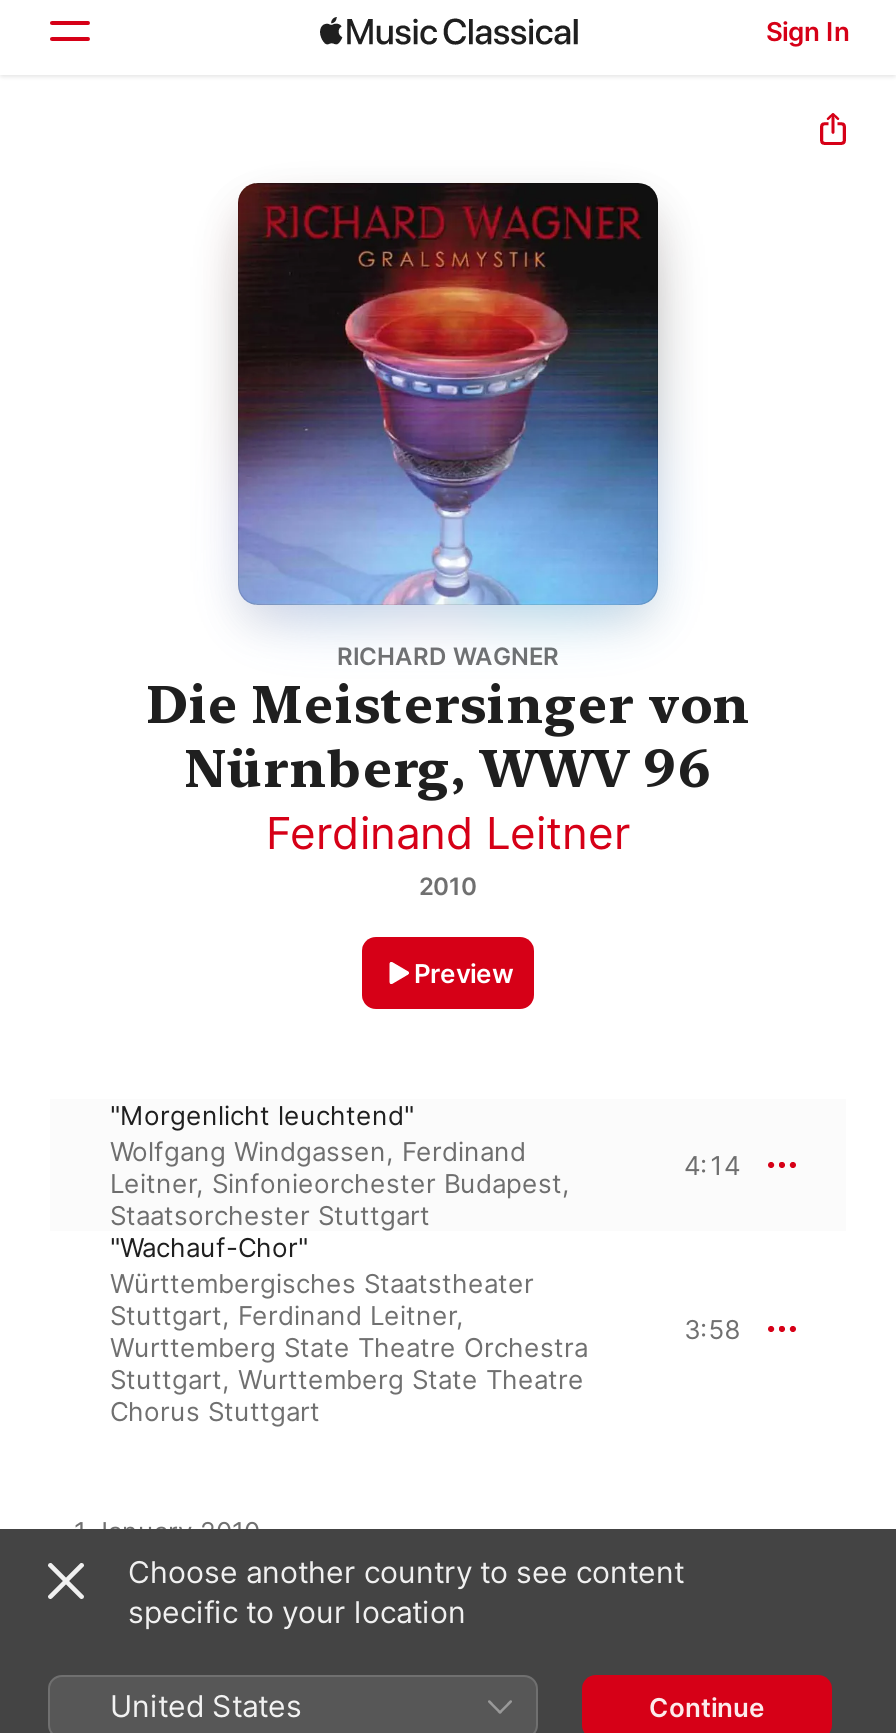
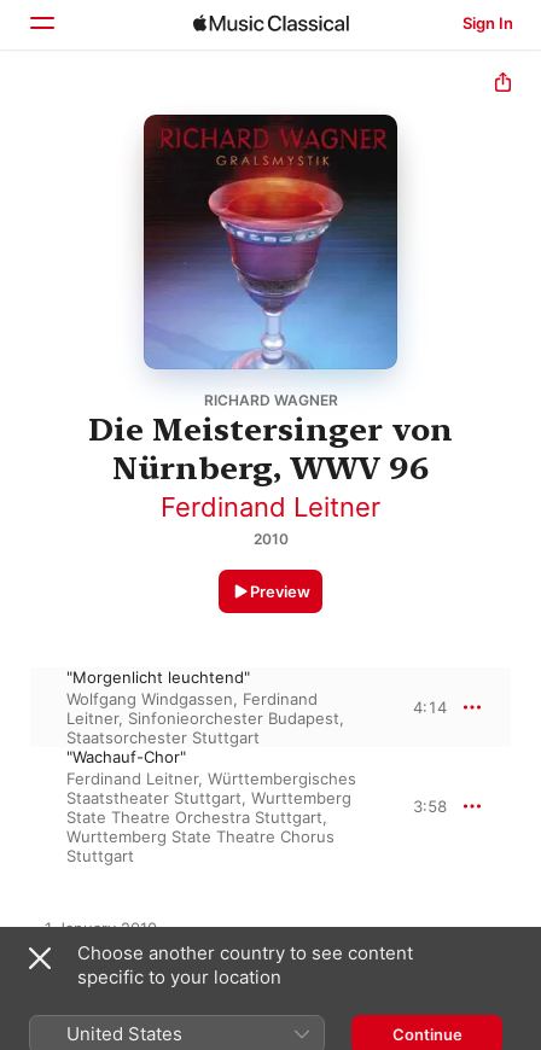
[110,1267,588,1427] Württembergisches Staatstheater | Stuttgart, Ferdinand Leitner, | Wurttemberg State Theatre Orchestra | Stuttgart, Wurttemberg State Theatre | Chorus Stuttgart -> [66,769,356,865] Ferdinand Leitner, Württembergisches | Staatstheater Stuttgart, Wurttemberg | State Theatre Orchestra Stuttgart, | Wurttemberg State Theatre Chorus | Stuttgart

